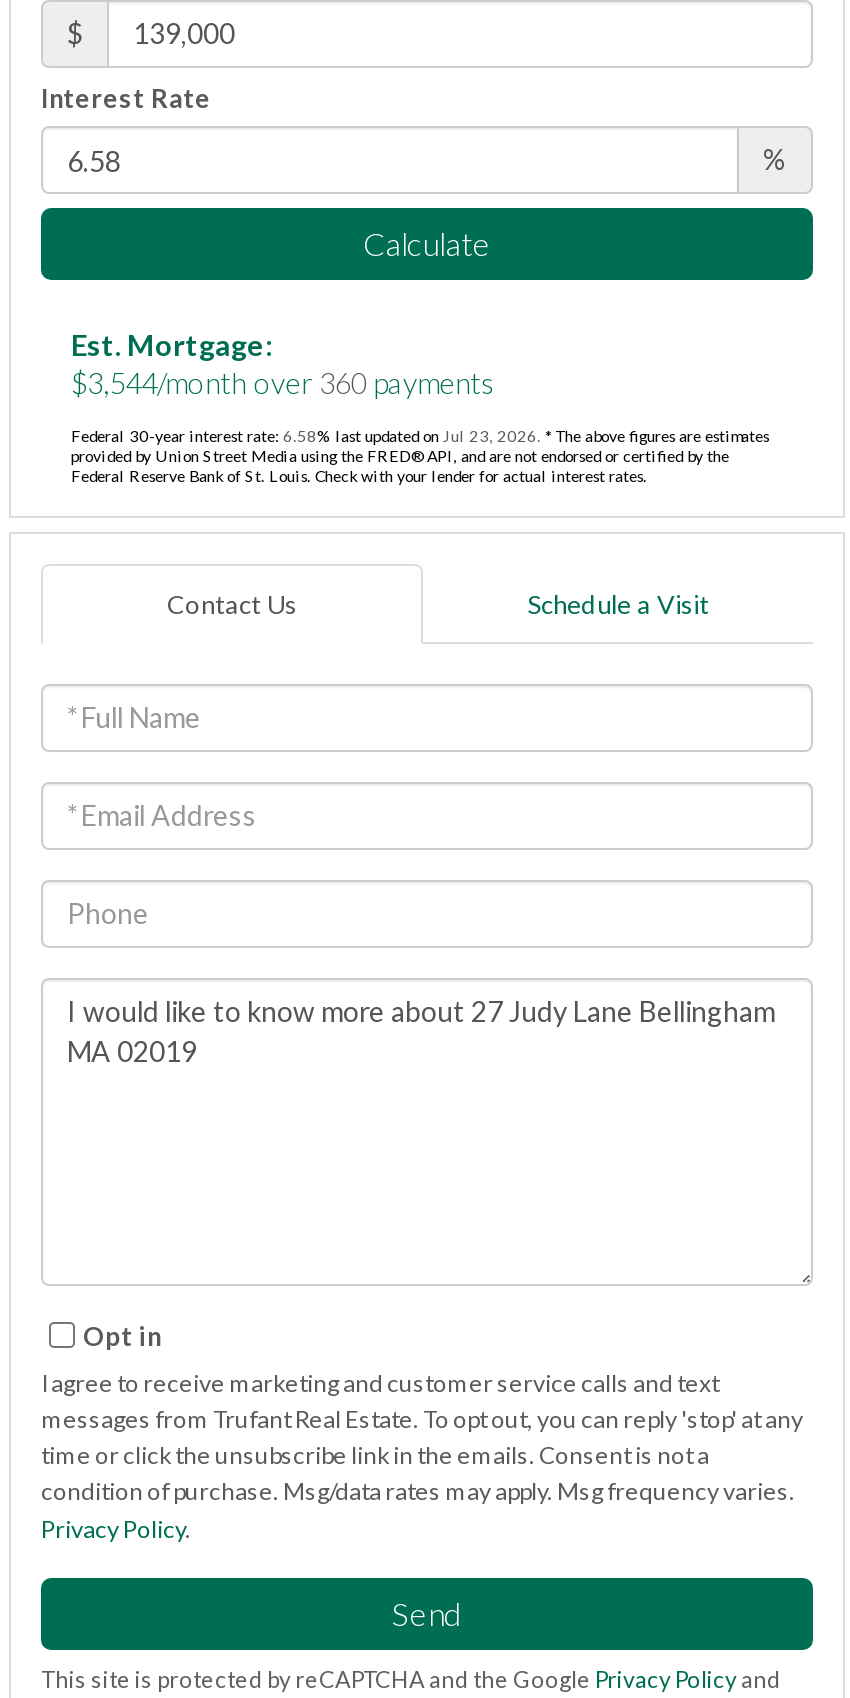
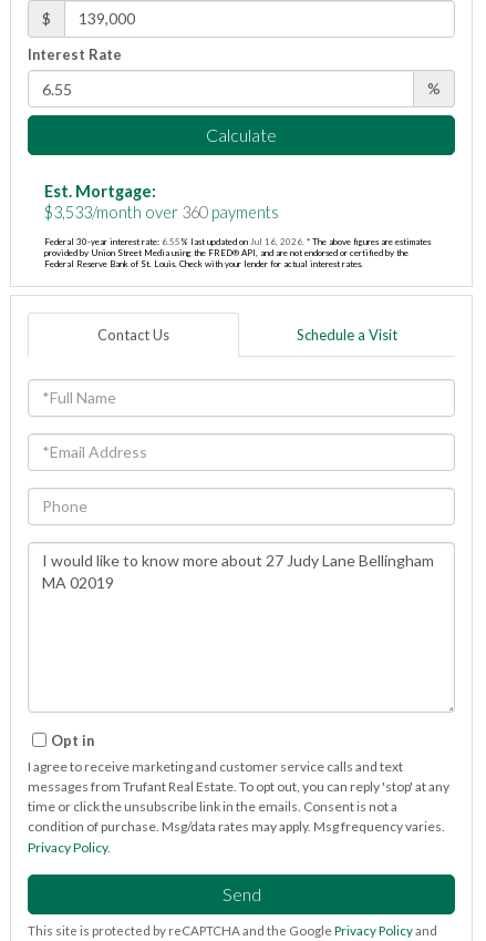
[71,366,495,400] $3,544/month over 360 payments -> [44,203,279,221] $3,533/month over 360 payments
[71,426,769,446] Federal 30-year interest rate: 6.58% last updated on Jul 23, 2026. * The above figures are estimates -> [44,236,431,247] Federal 30-year interest rate: 6.55% last updated on Jul 16, 2026. * The above figures are estimates

